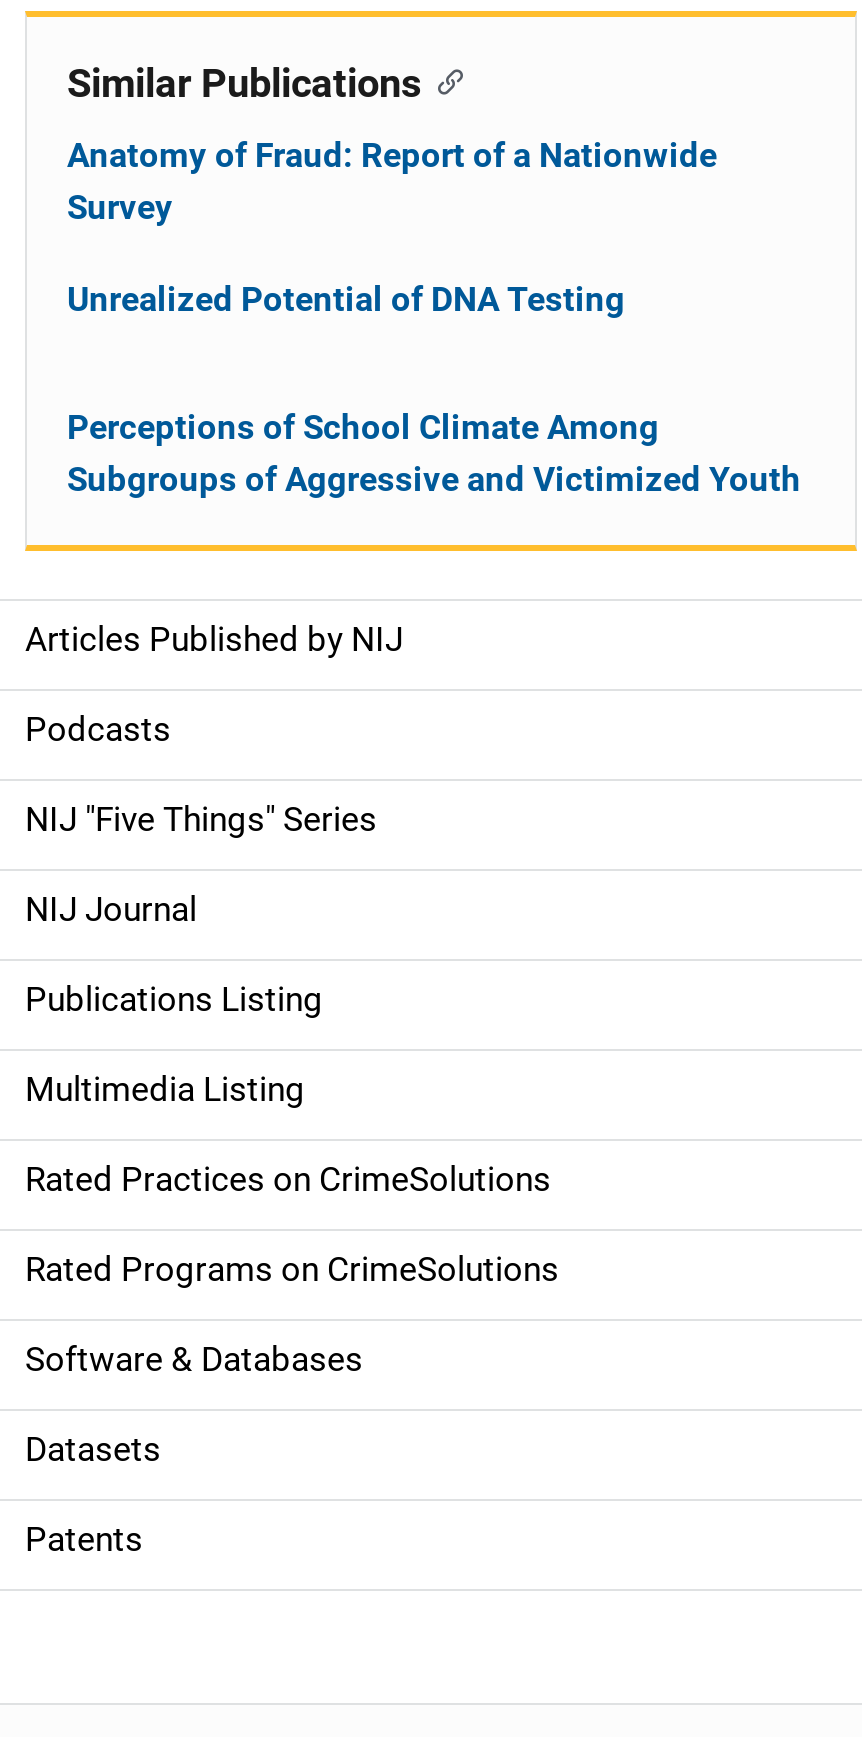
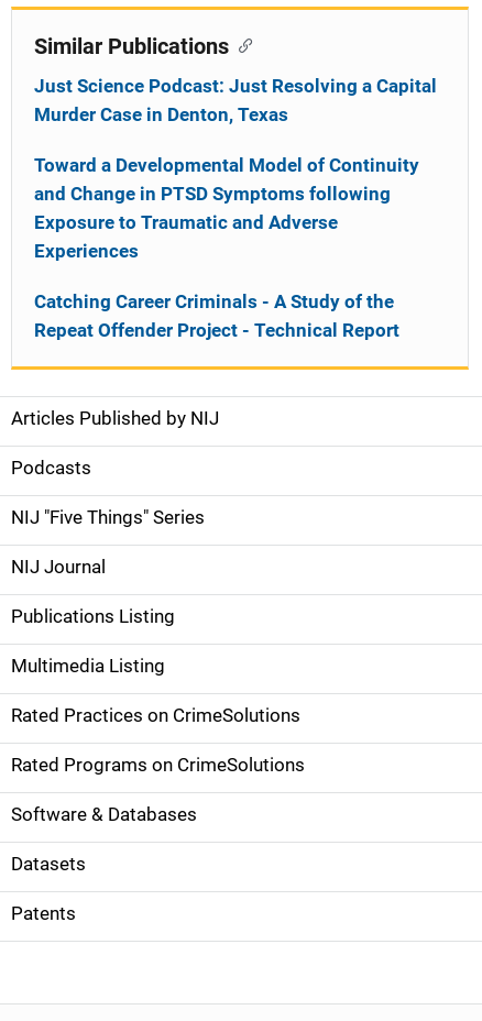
[67,135,717,227] Anatomy of Fraud: Report of a Nationwide | Survey -> [34,75,437,125] Just Science Podcast: Just Resolving a Capital | Murder Case in Denton, Texas
[67,279,625,319] Unrealized Potential of DNA Testing -> [34,154,419,262] Toward a Developmental Model of Continuity | and Change in PTSD Symptoms following | Exposure to Traumatic and Adverse | Experiences
[67,407,801,499] Perceptions of School Climate Among | Subgroups of Aggressive and Victimized Youth -> [34,290,399,341] Catching Career Criminals - A Study of the | Repeat Offender Project - Technical Report

